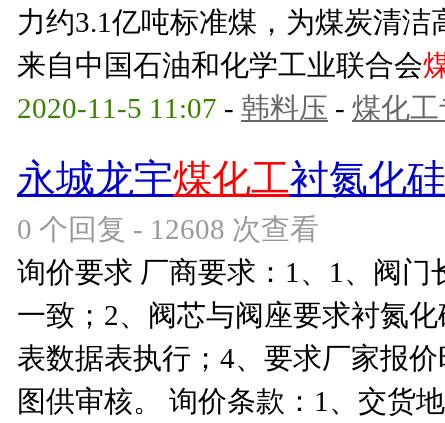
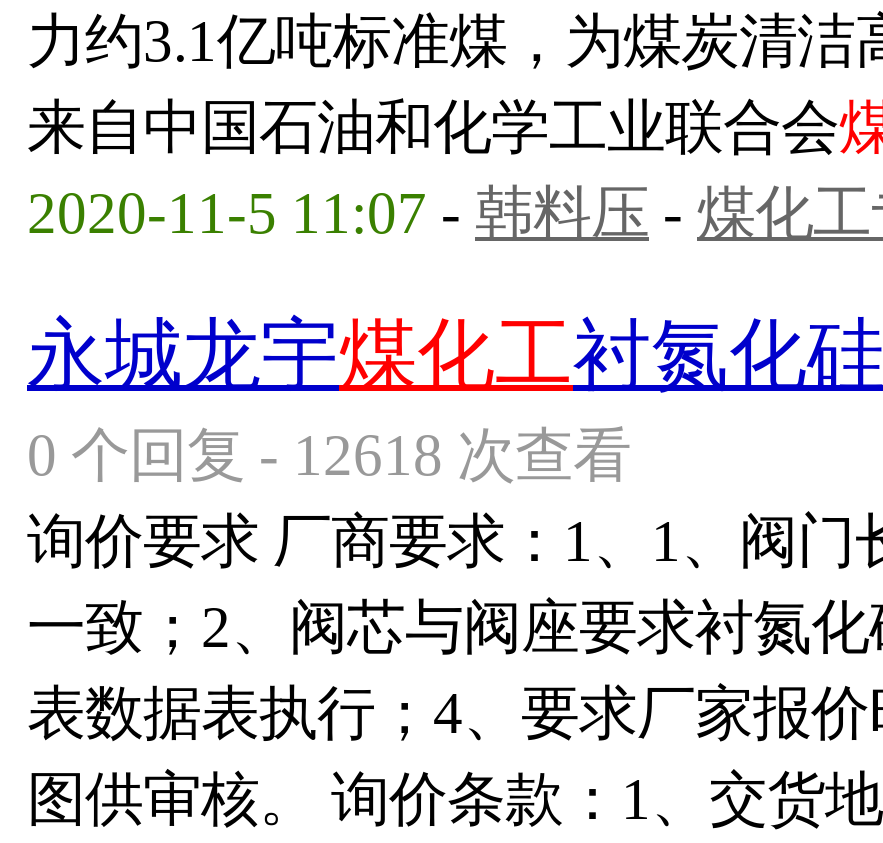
[17,213,319,245] 0 个回复 - 12608 次查看 -> [27,423,631,487] 0 个回复 - 12618 次查看

